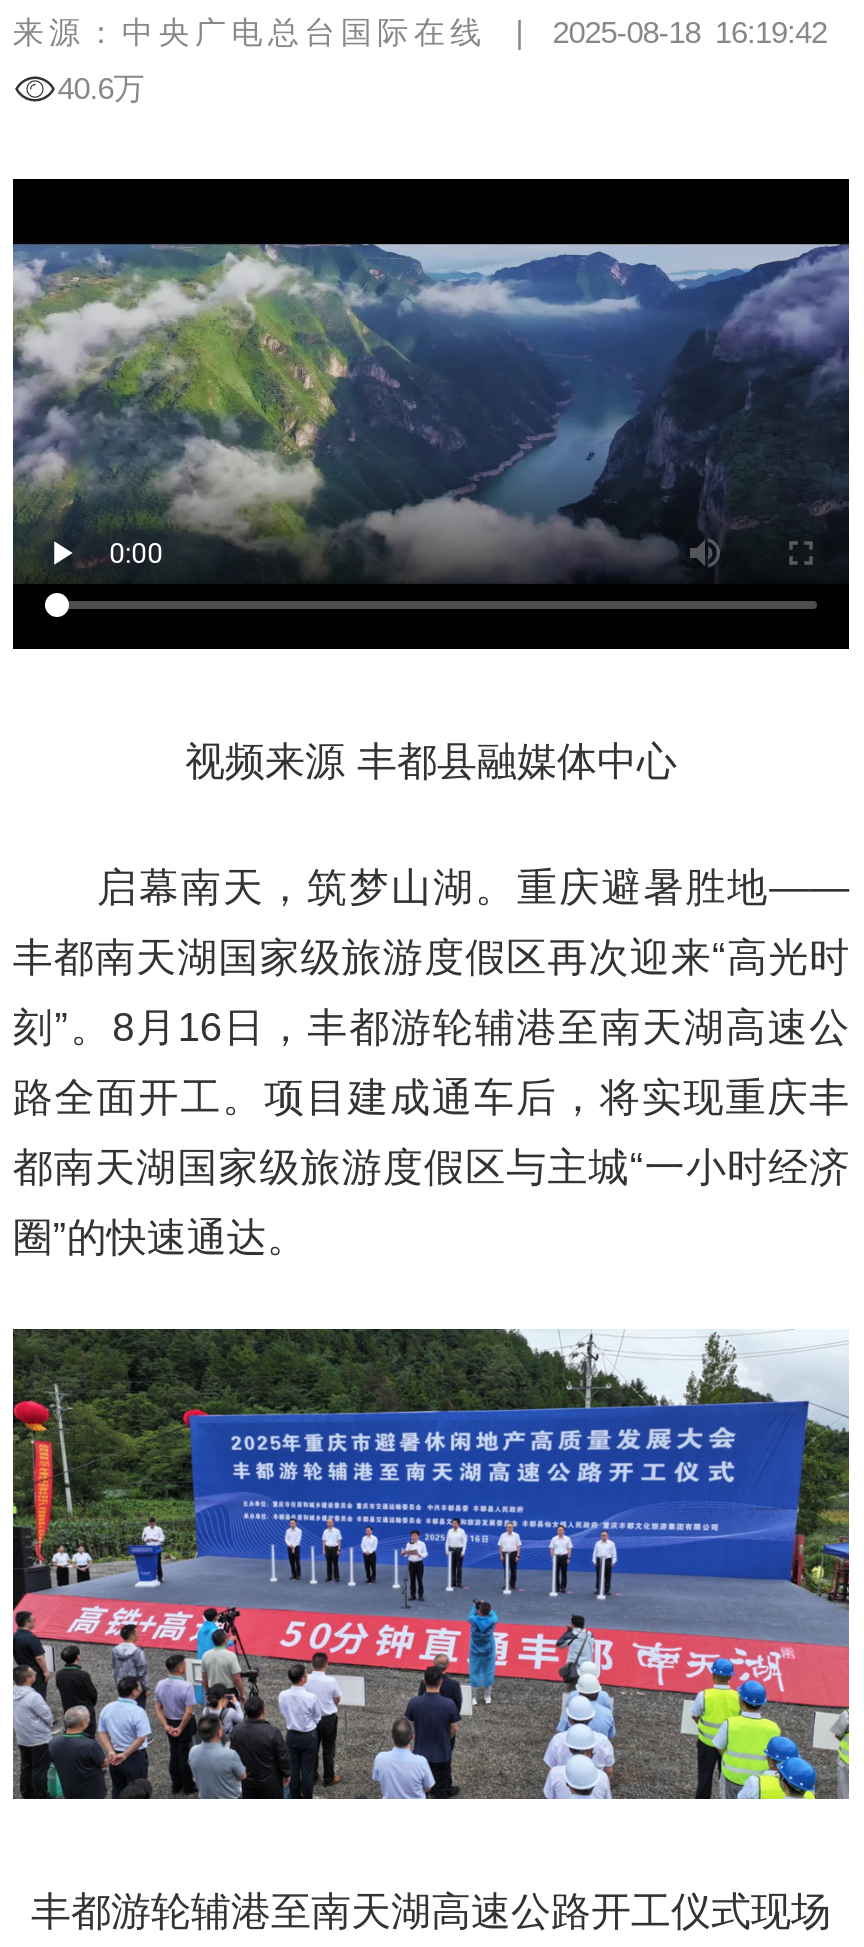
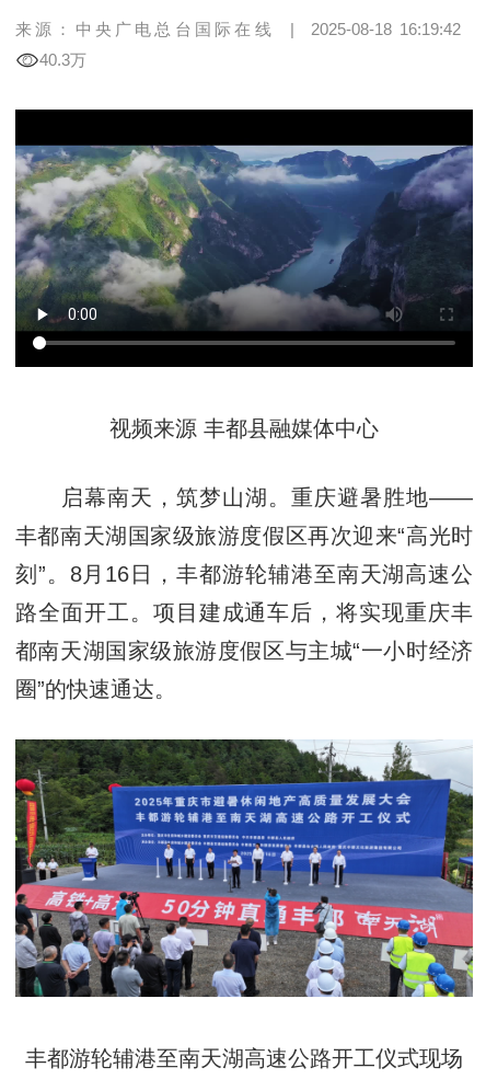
[57,70,143,104] 40.6万 -> [40,50,87,69] 40.3万

